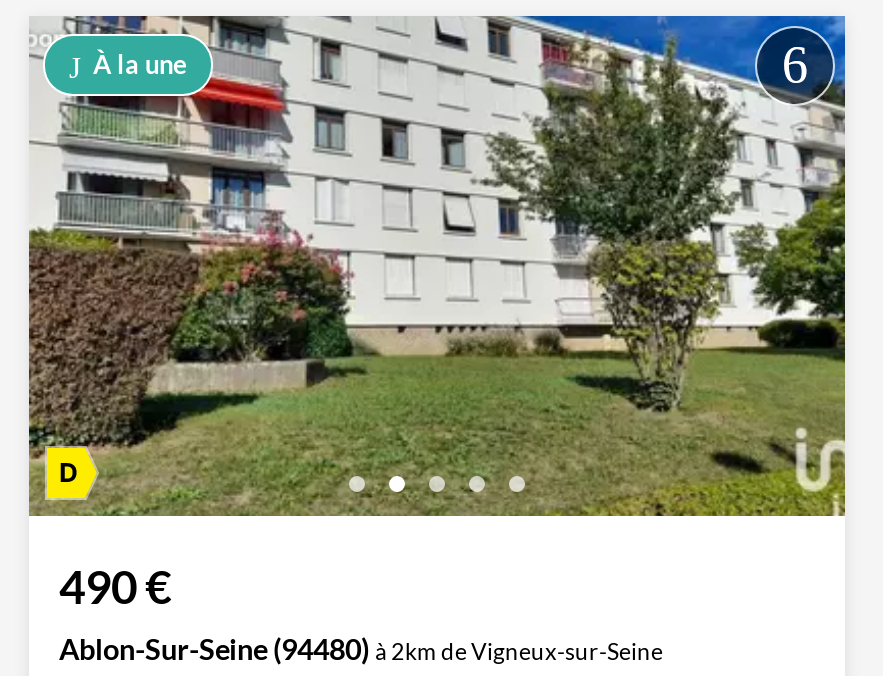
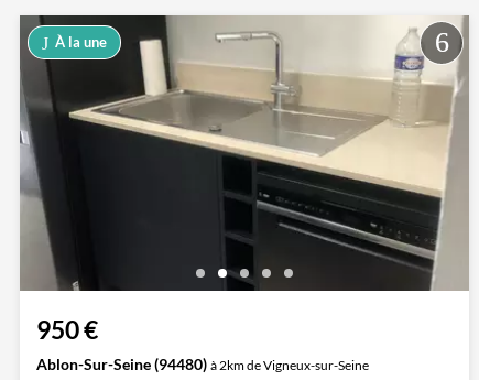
[29,14,847,613] [image] | 490 € -> [19,14,469,344] [image] | 950 €

